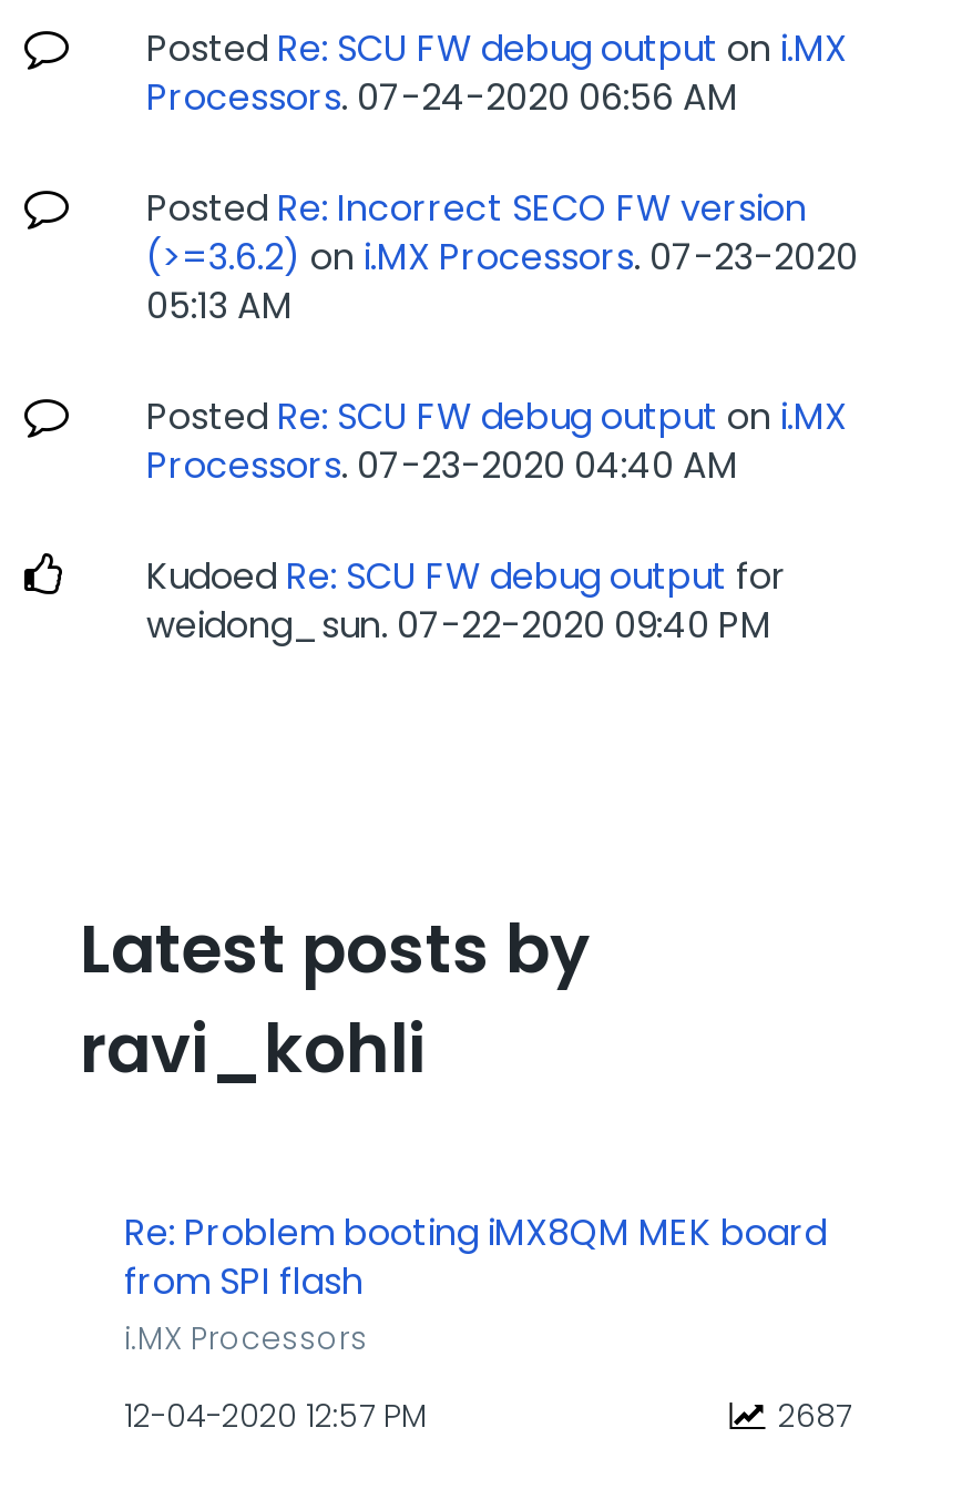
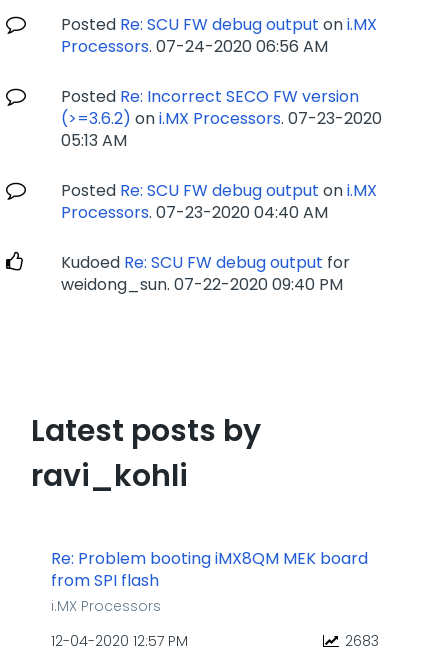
[769,1395,851,1439] 2687 -> [341,631,379,651] 2683

